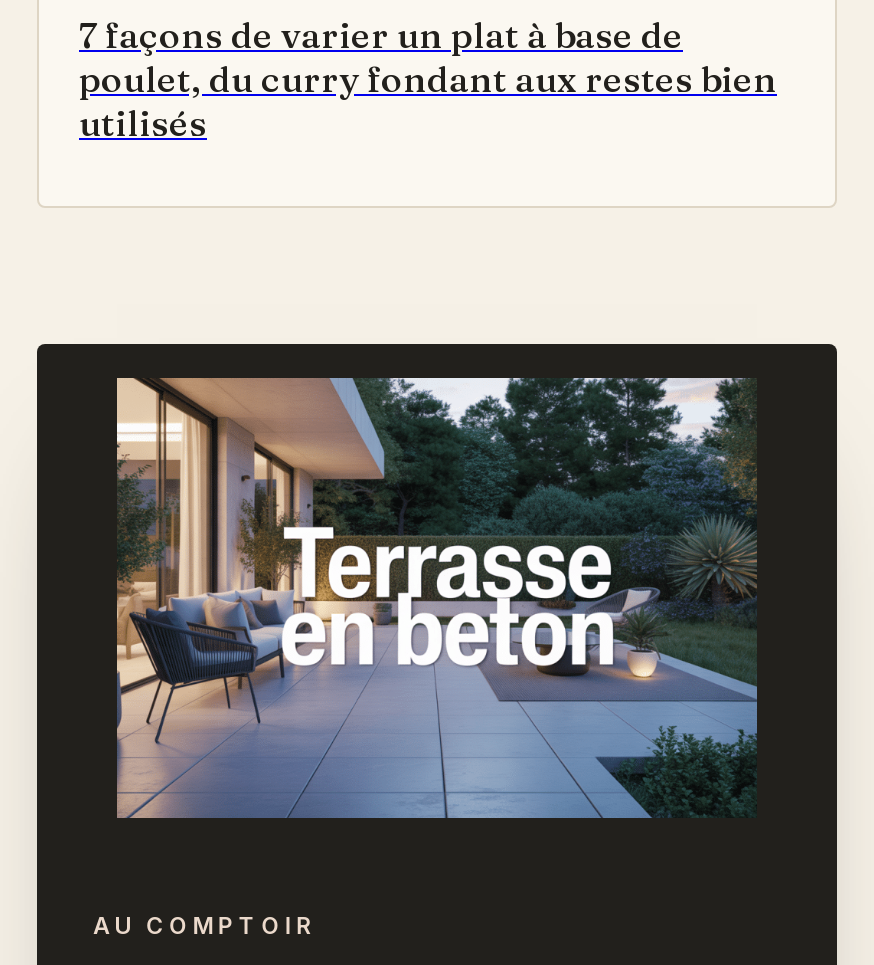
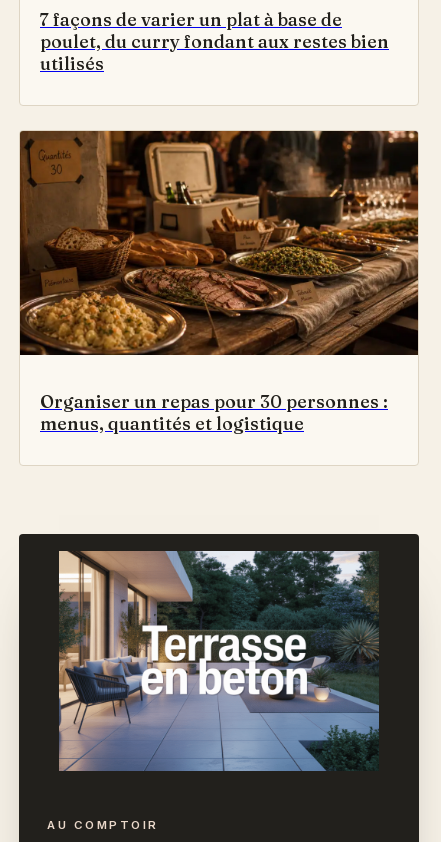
none -> [19,130,419,435] [image] | Organiser un repas pour 30 personnes : | menus, quantités et logistique

